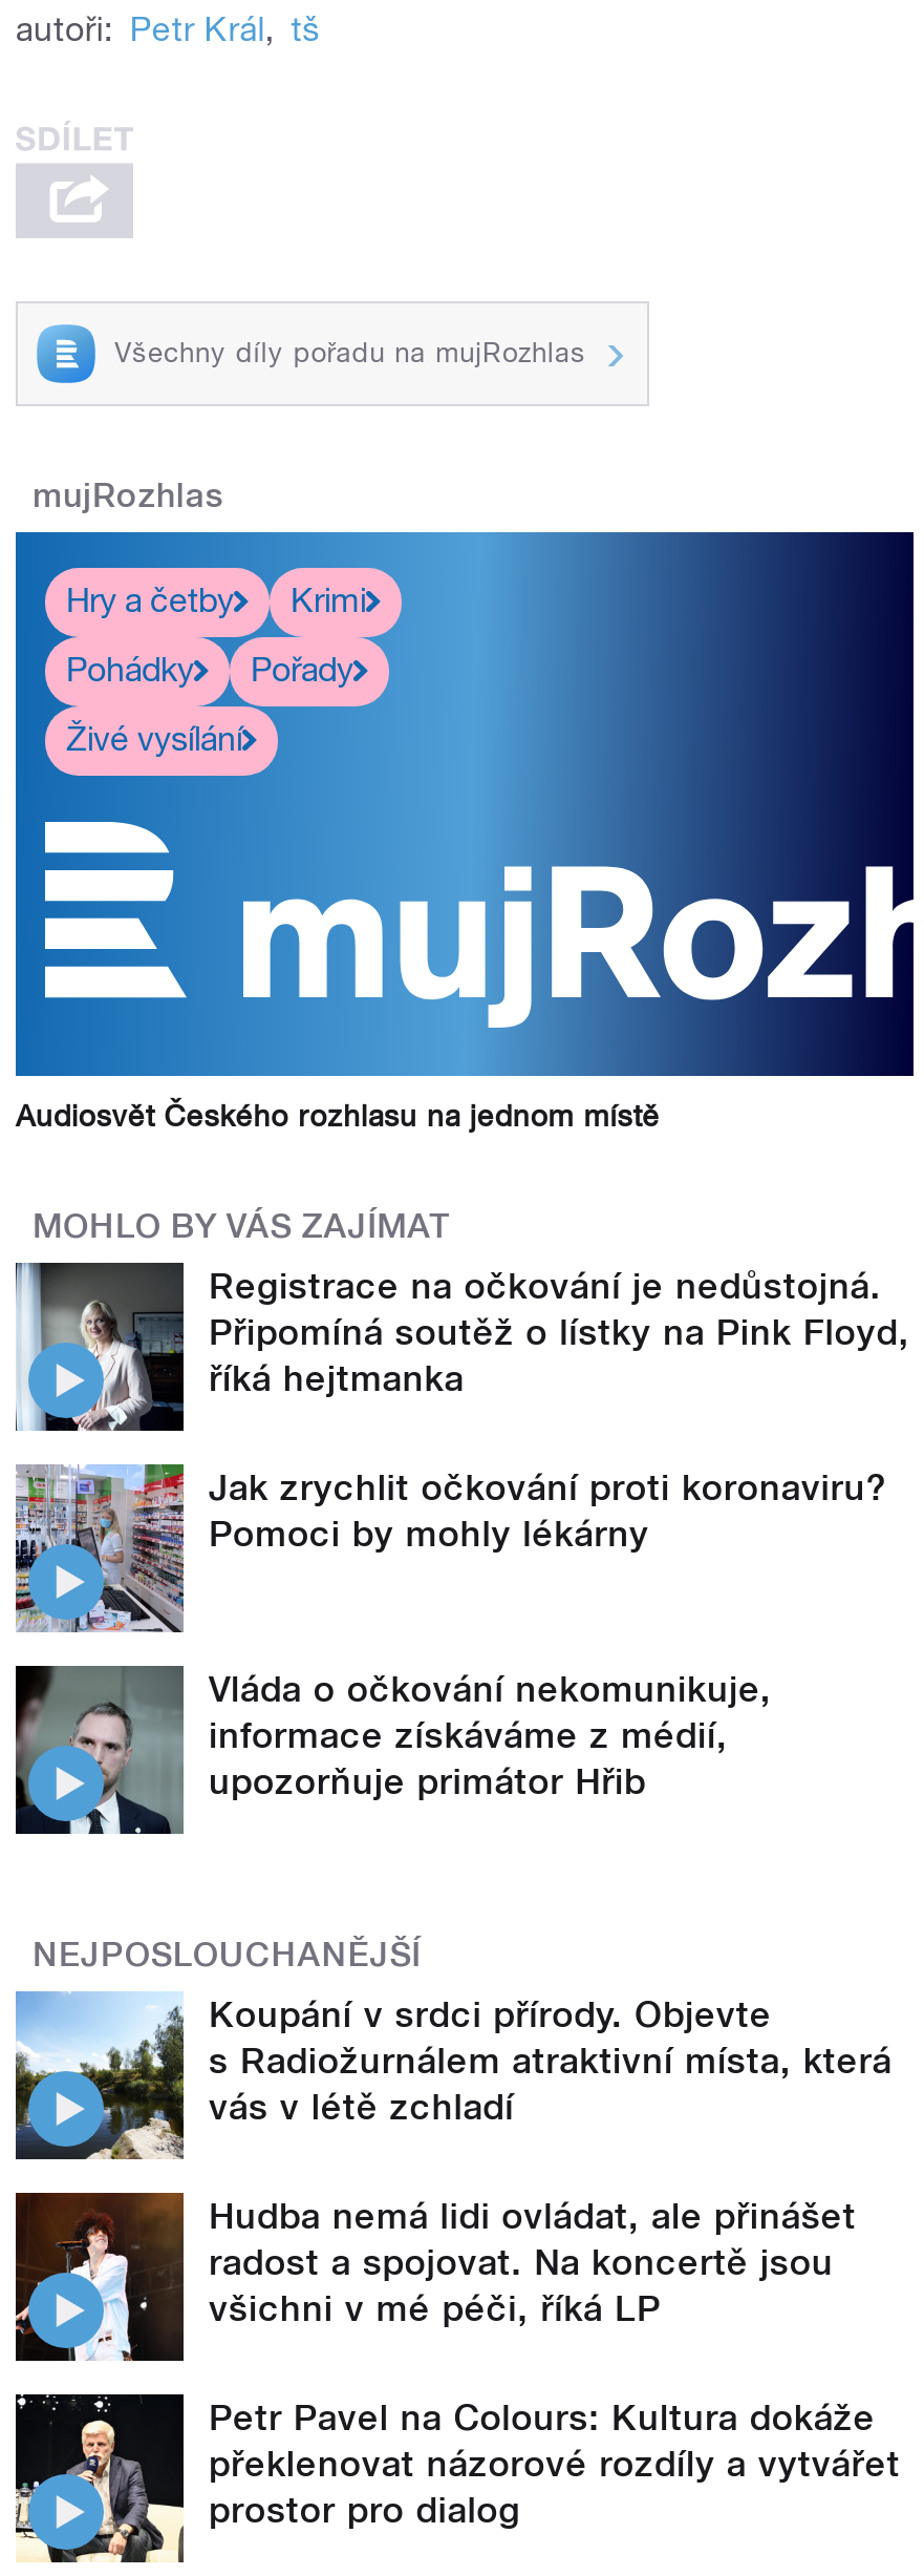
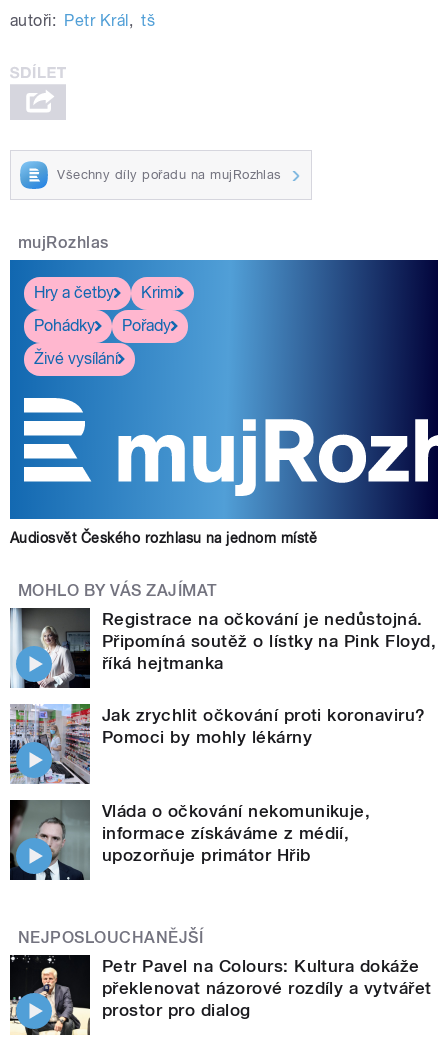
[14,1991,892,2329] [image] | Koupání v srdci přírody. Objevte | s Radiožurnálem atraktivní místa, která | vás v létě zchladí | Hudba nemá lidi ovládat, ale přinášet | radost a spojovat. Na koncertě jsou | všichni v mé péči, říká LP -> none
[14,2191,186,2363] [image] -> none

